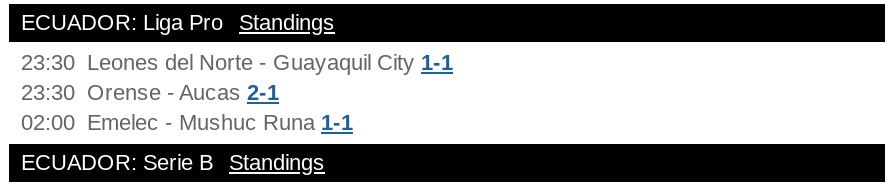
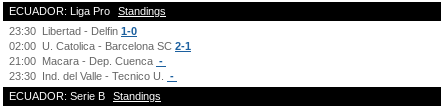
[21,50,453,134] 23:30 Leones del Norte - Guayaquil City 1-1 | 23:30 Orense - Aucas 2-1 | 02:00 Emelec - Mushuc Runa 1-1 -> [9,25,191,82] 23:30 Libertad - Delfin 1-0 | 02:00 U. Catolica - Barcelona SC 2-1 | 21:00 Macara - Dep. Cuenca - | 23:30 Ind. del Valle - Tecnico U. -

